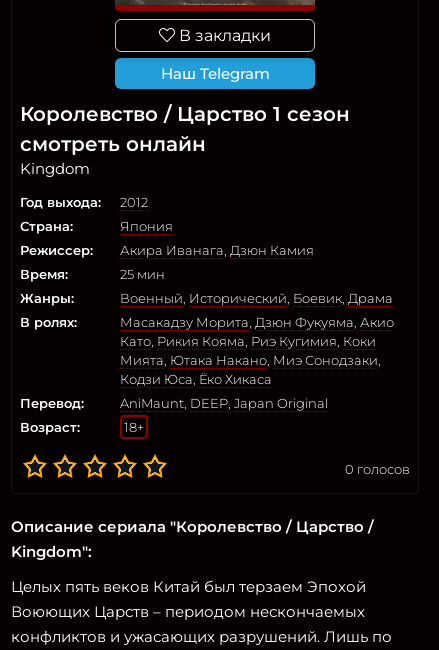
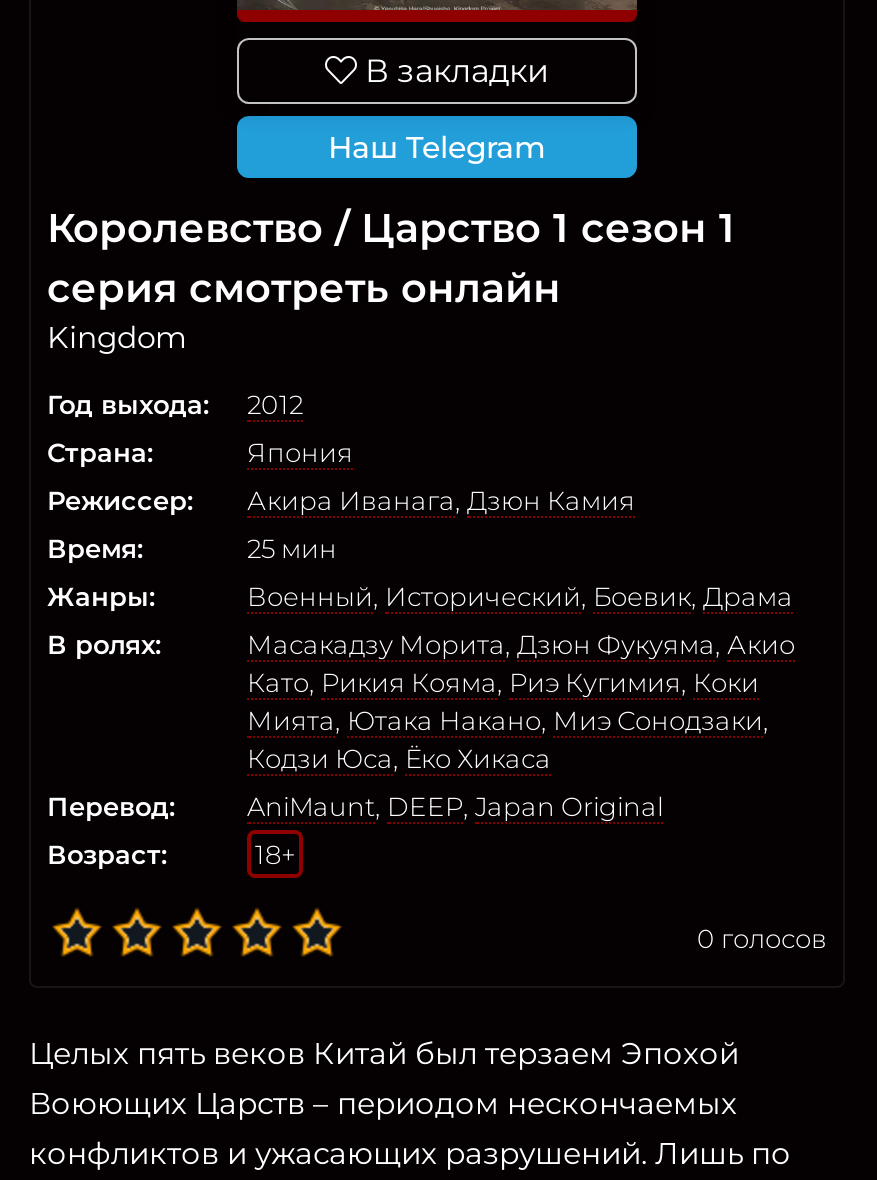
[20,102,350,156] Королевство / Царство 1 сезон | смотреть онлайн -> [47,204,735,312] Королевство / Царство 1 сезон 1 | серия смотреть онлайн
[11,517,374,561] Описание сериала "Королевство / Царство / | Kingdom": -> none

